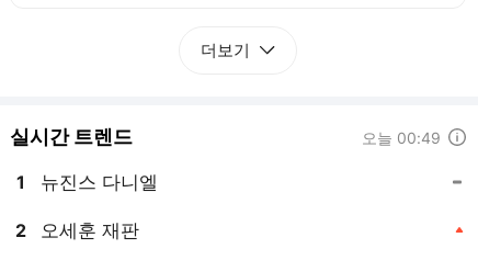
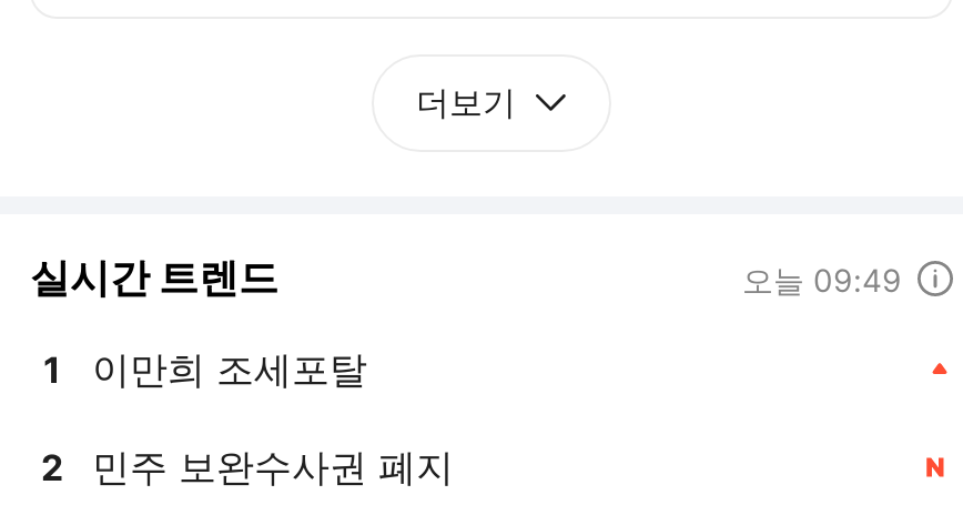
[362,128,441,147] 오늘 00:49 -> [742,259,902,297] 오늘 09:49
[41,171,158,193] 뉴진스 다니엘 -> [92,346,367,390] 이만희 조세포탈
[41,219,139,241] 오세훈 재판 -> [92,444,454,488] 민주 보완수사권 폐지

